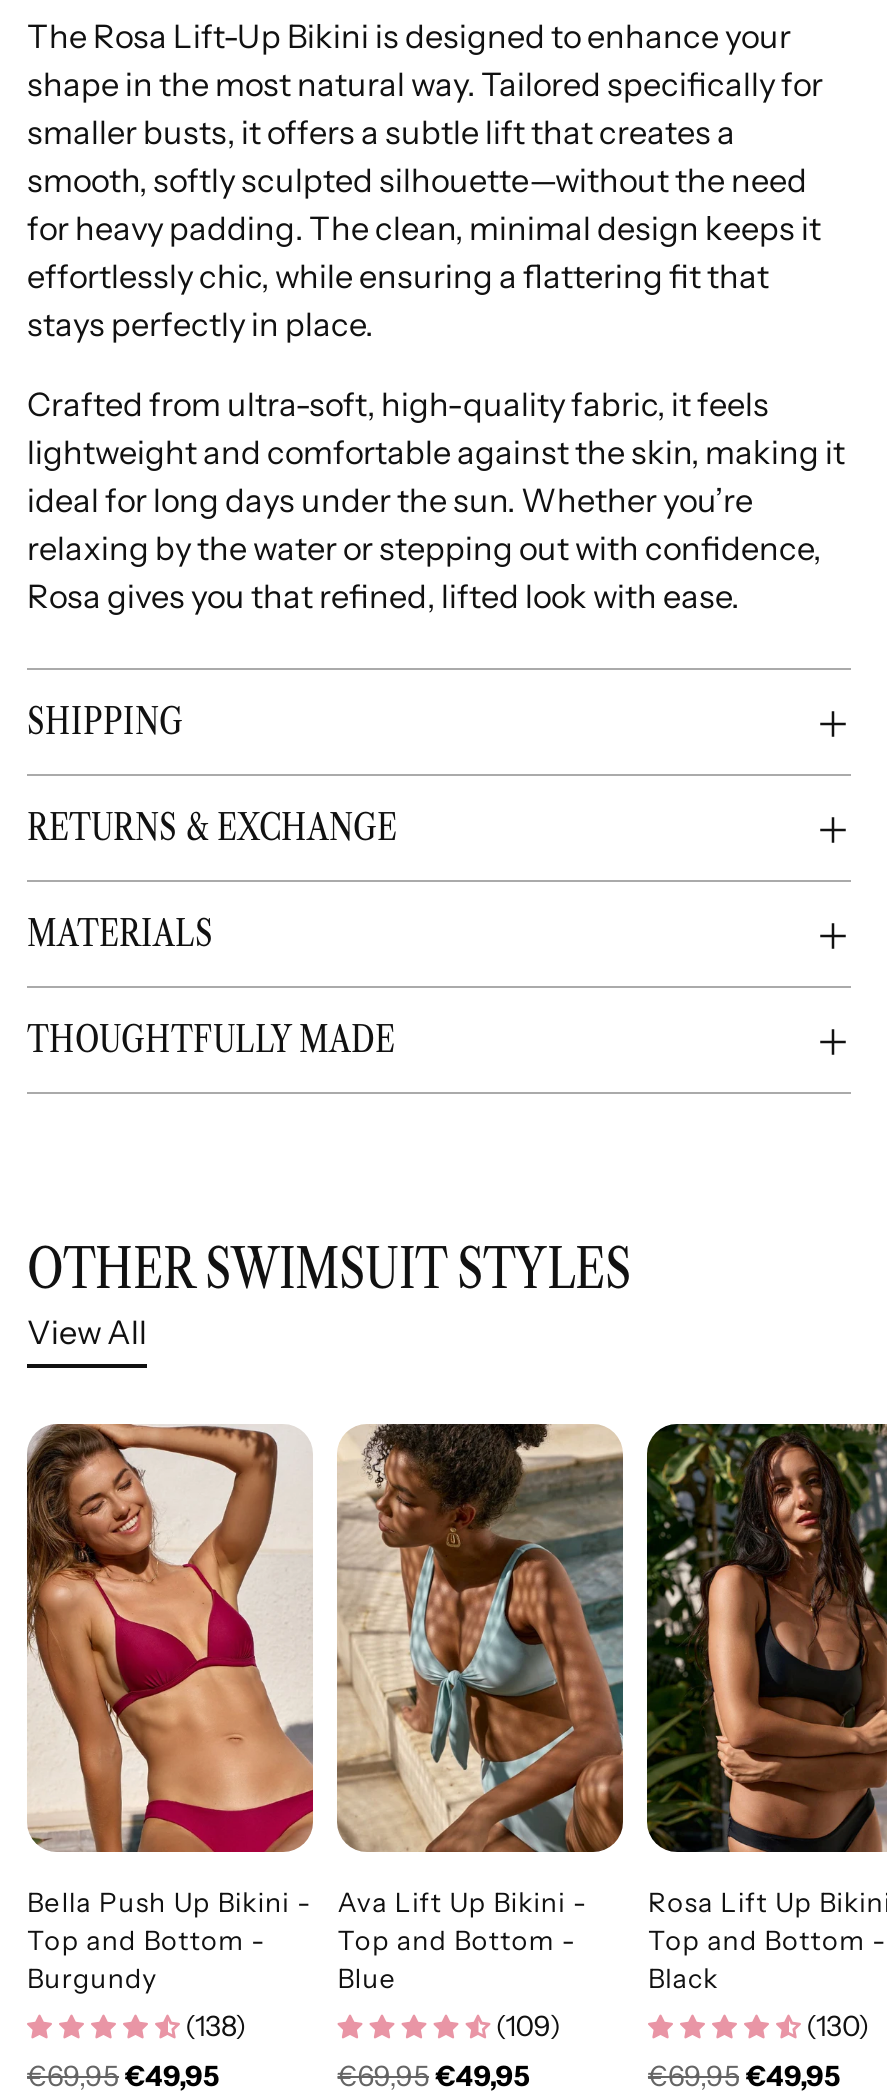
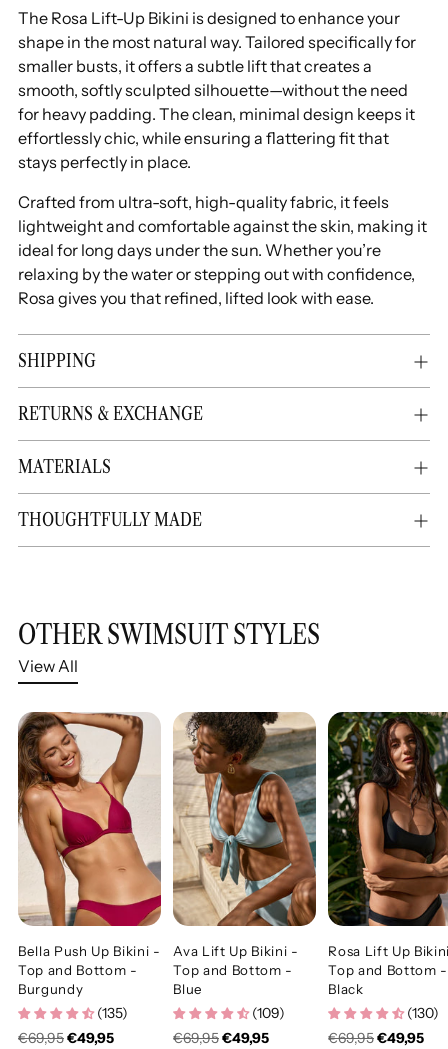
[185,2009,247,2045] (138) -> [97,1004,128,1022] (135)

